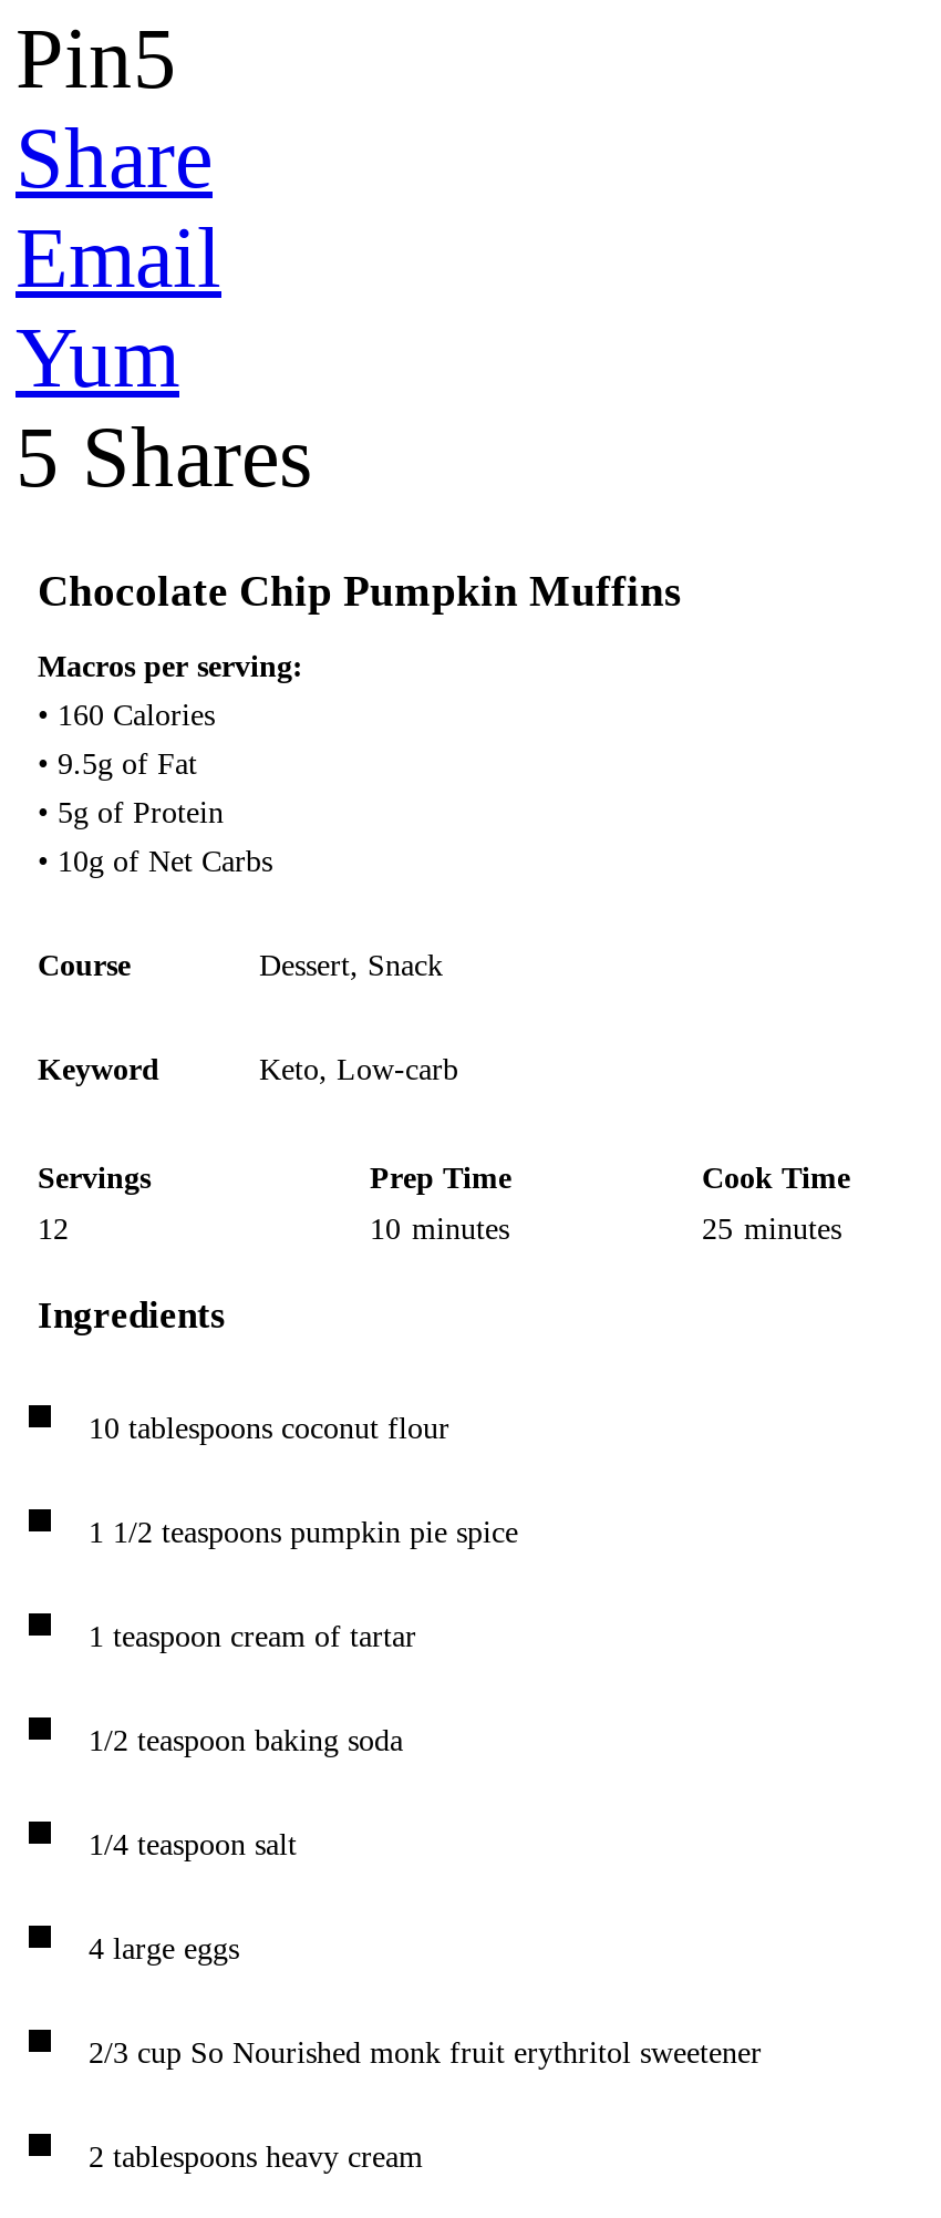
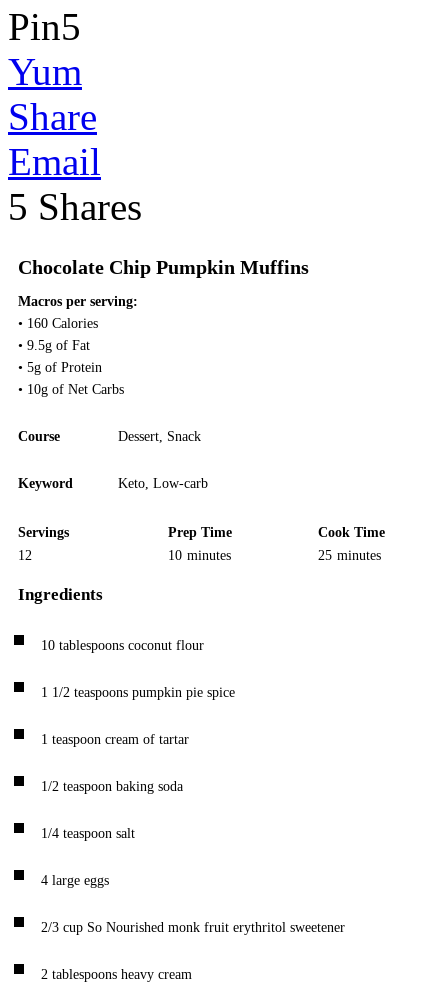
moved [15,110,221,305] -> [8,95,101,183]: Share | Email
moved [15,309,179,404] -> [8,50,82,93]: Yum

